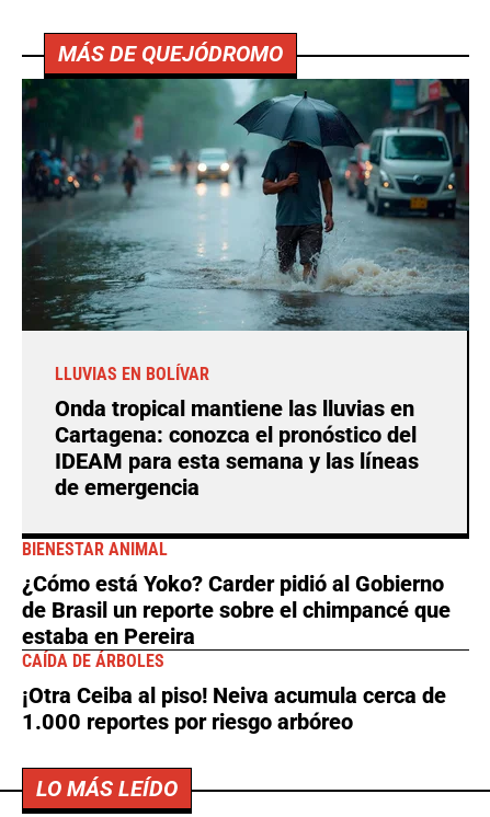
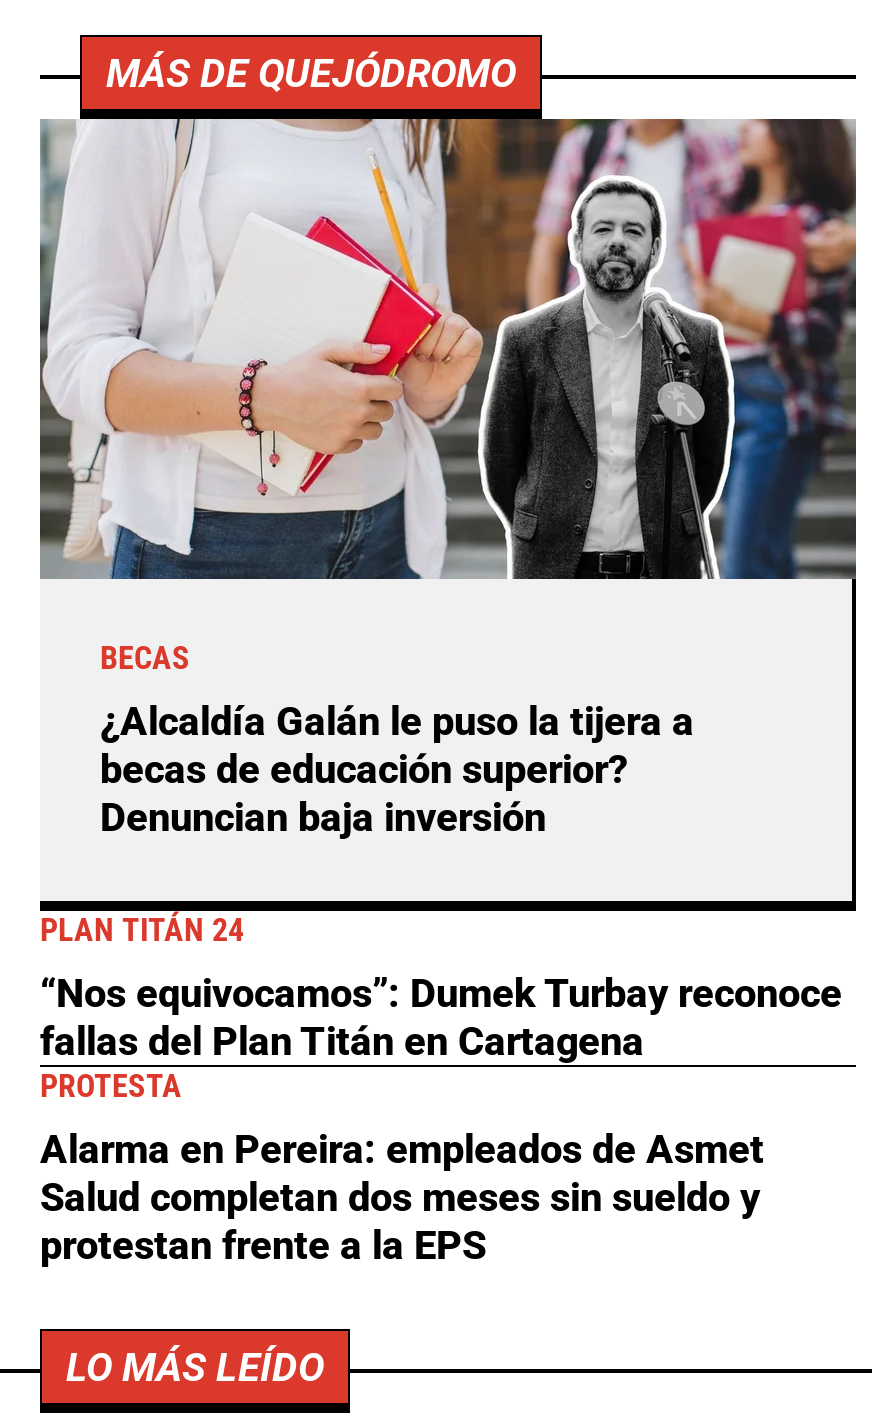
[22,78,470,500] [image] | LLUVIAS EN BOLÍVAR | Onda tropical mantiene las lluvias en | Cartagena: conozca el pronóstico del | IDEAM para esta semana y las líneas | de emergencia -> [40,117,858,840] [image] | BECAS | ¿Alcaldía Galán le puso la tijera a | becas de educación superior? | Denuncian baja inversión
[22,538,451,734] BIENESTAR ANIMAL | ¿Cómo está Yoko? Carder pidió al Gobierno | de Brasil un reporte sobre el chimpancé que | estaba en Pereira | CAÍDA DE ÁRBOLES | ¡Otra Ceiba al piso! Neiva acumula cerca de | 1.000 reportes por riesgo arbóreo -> [40,910,842,1268] PLAN TITÁN 24 | “Nos equivocamos”: Dumek Turbay reconoce | fallas del Plan Titán en Cartagena | PROTESTA | Alarma en Pereira: empleados de Asmet | Salud completan dos meses sin sueldo y | protestan frente a la EPS

